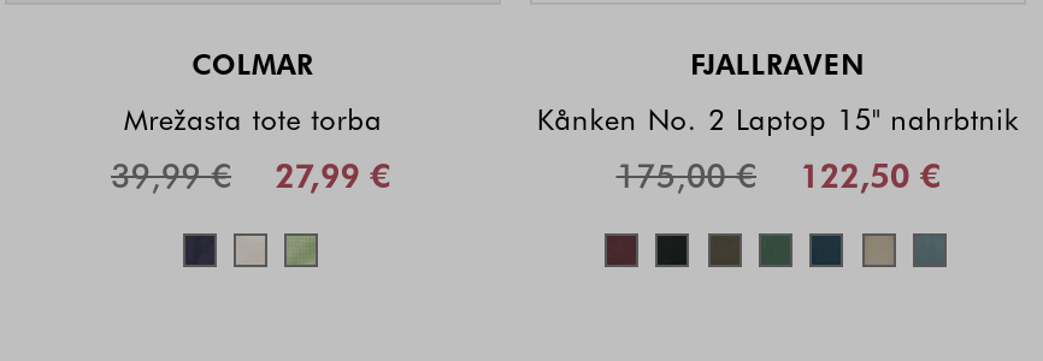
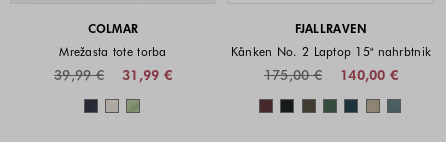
[111,153,390,198] 39,99 € 27,99 € -> [54,65,172,84] 39,99 € 31,99 €
[800,153,940,198] 122,50 € -> [340,65,398,84] 140,00 €

